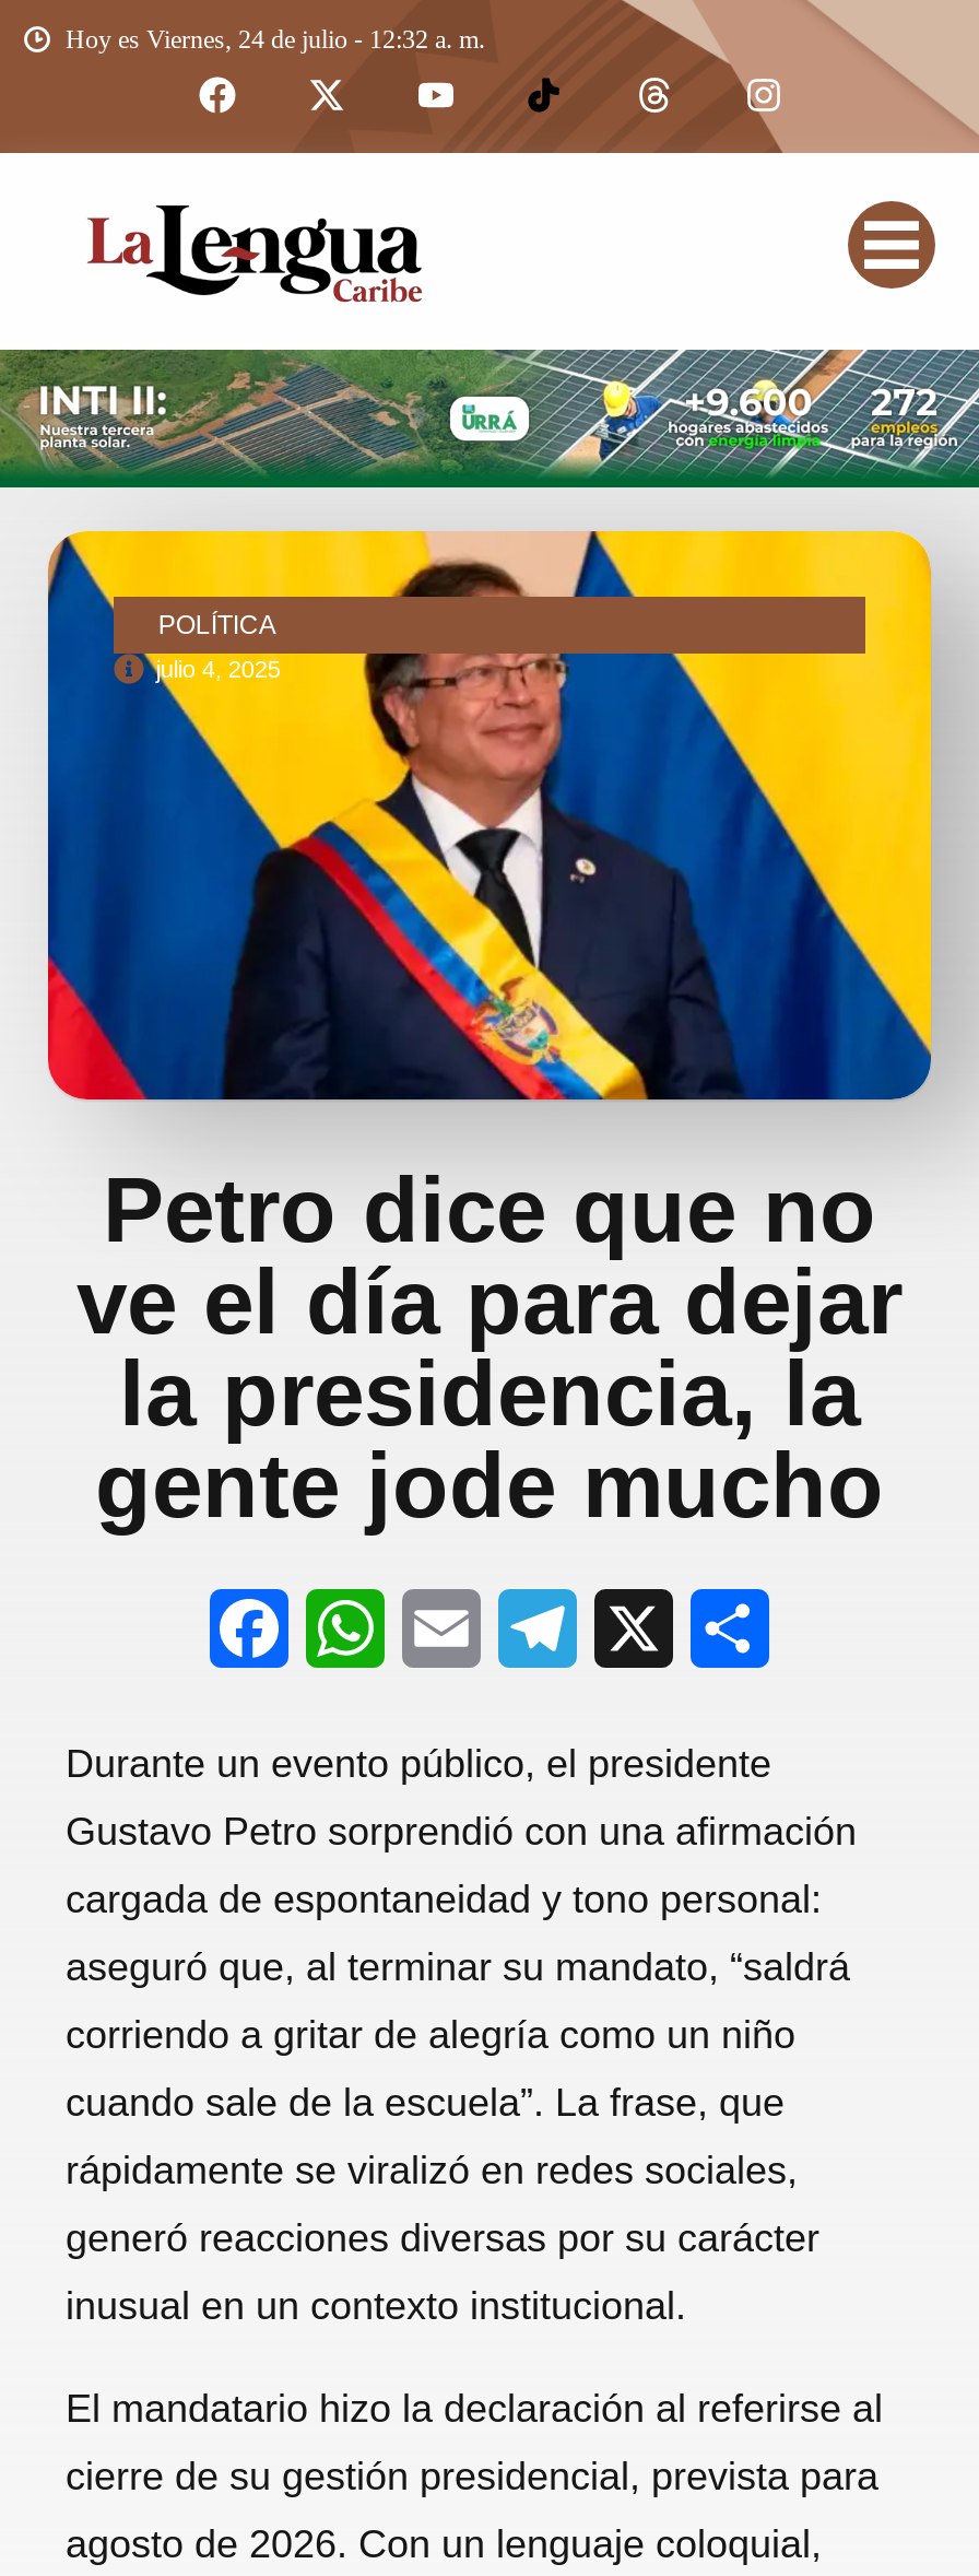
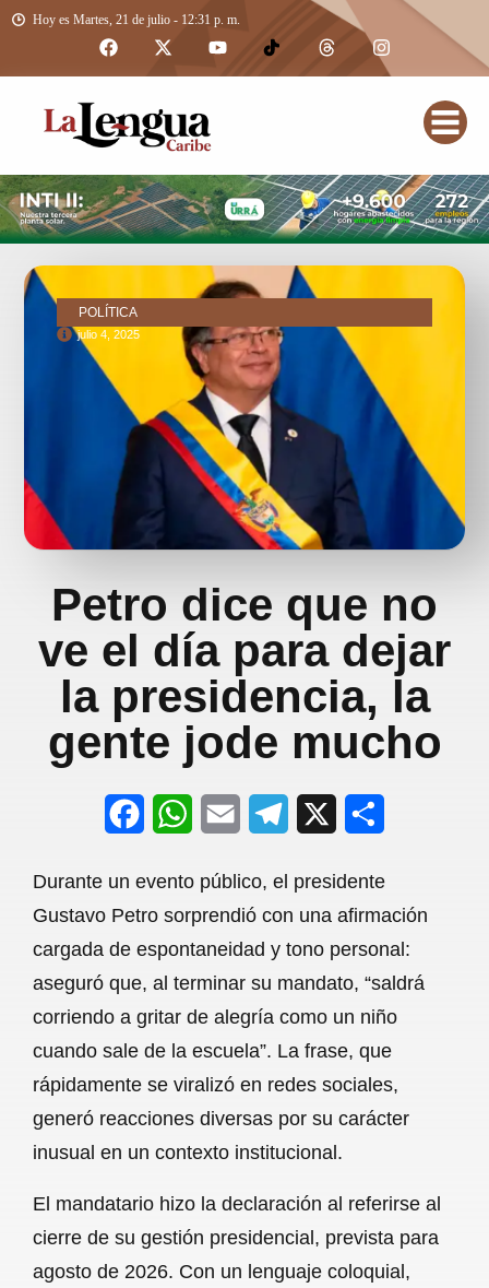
[66,24,485,55] Hoy es Viernes, 24 de julio - 12:32 a. m. -> [33,12,240,27] Hoy es Martes, 21 de julio - 12:31 p. m.

